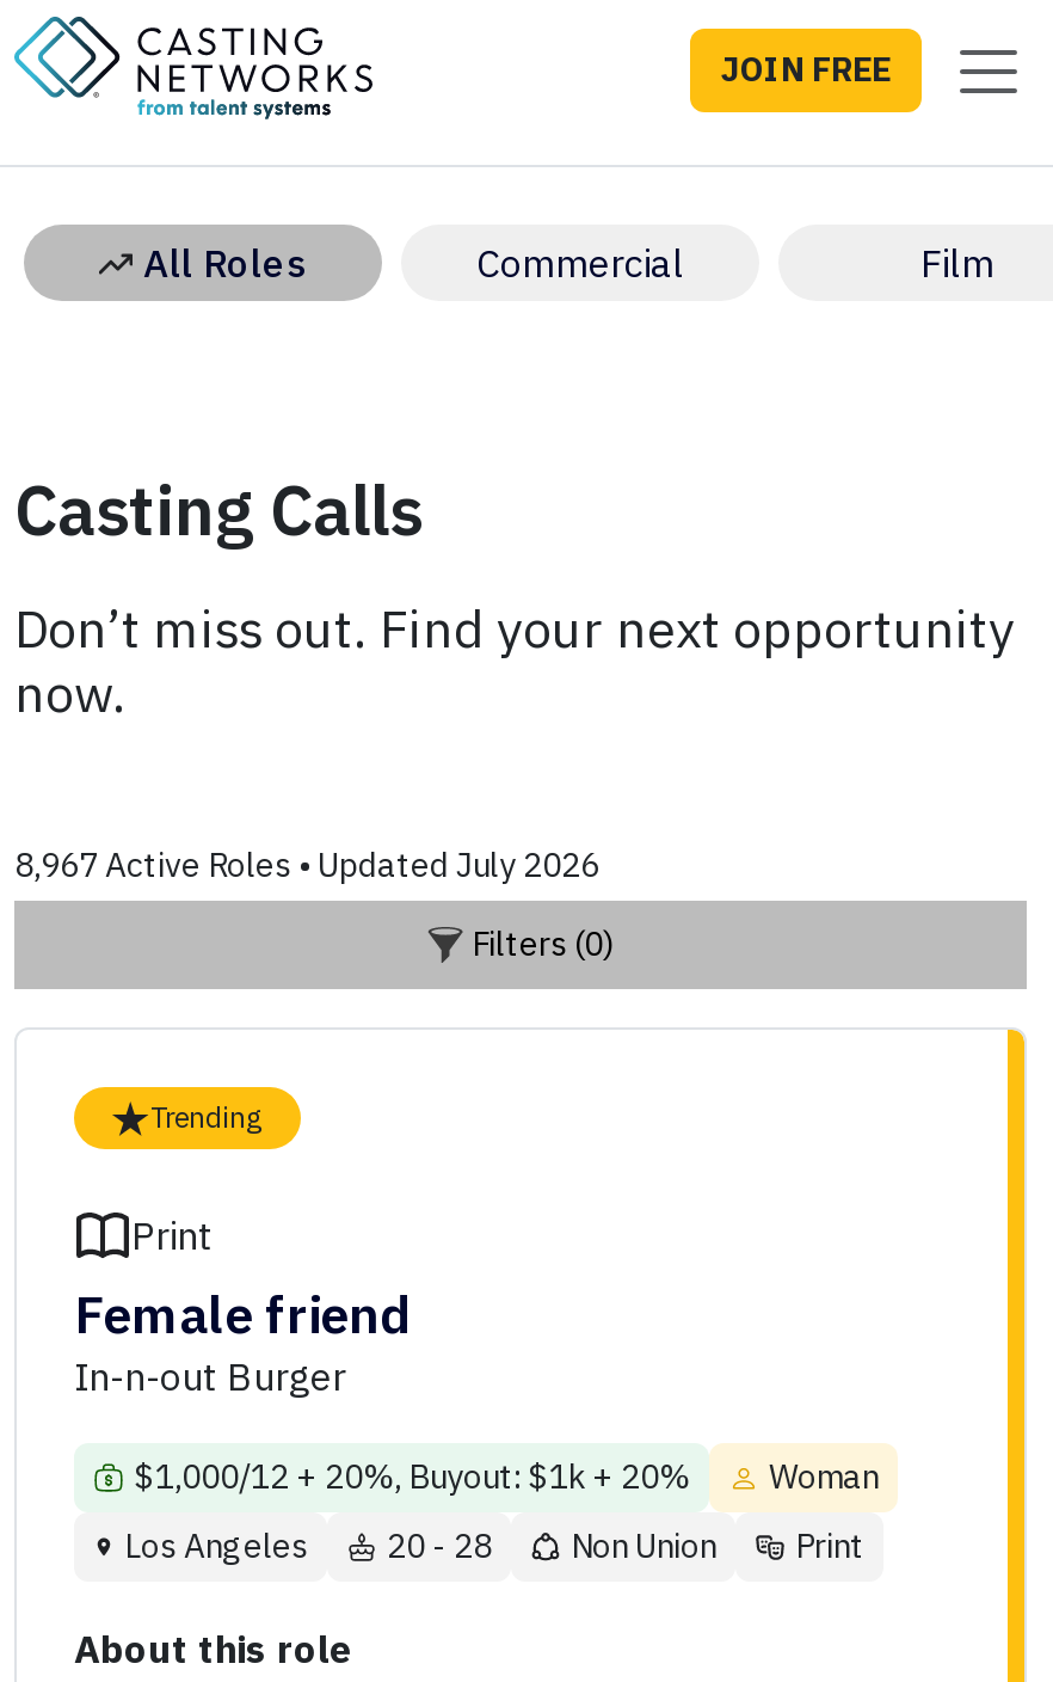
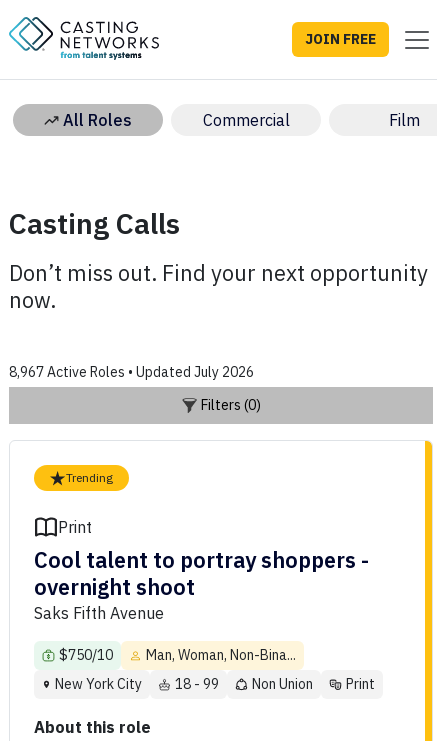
[74,1281,413,1401] Female friend | In-n-out Burger -> [34,546,369,623] Cool talent to portray shoppers - | overnight shoot | Saks Fifth Avenue
[134,1456,879,1499] $1,000/12 + 20%, Buyout: $1k + 20% | Woman -> [59,646,296,664] $750/10 | Man, Woman, Non-Bina...
[124,1525,492,1568] Los Angeles | 20 - 28 -> [55,675,219,693] New York City | 18 - 99

